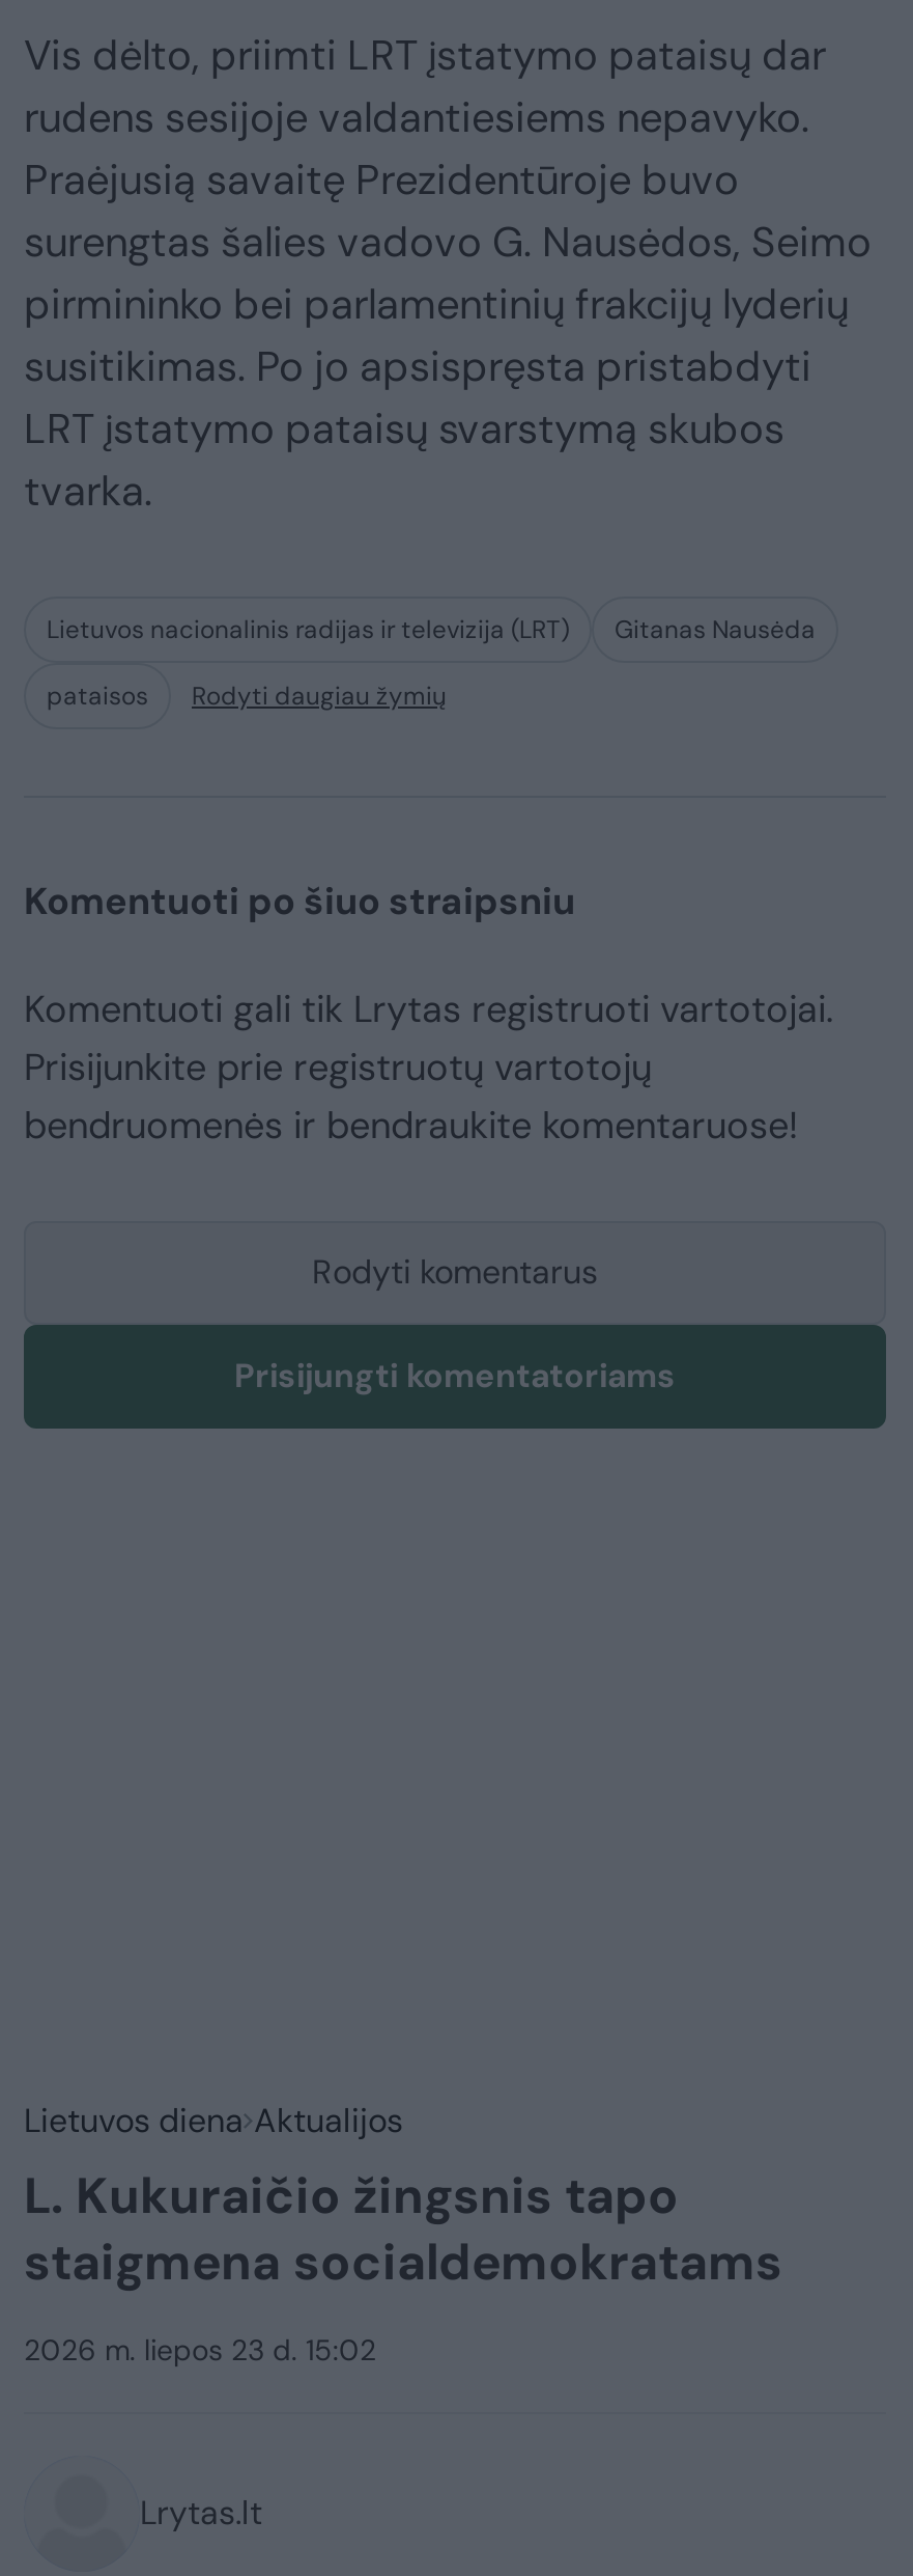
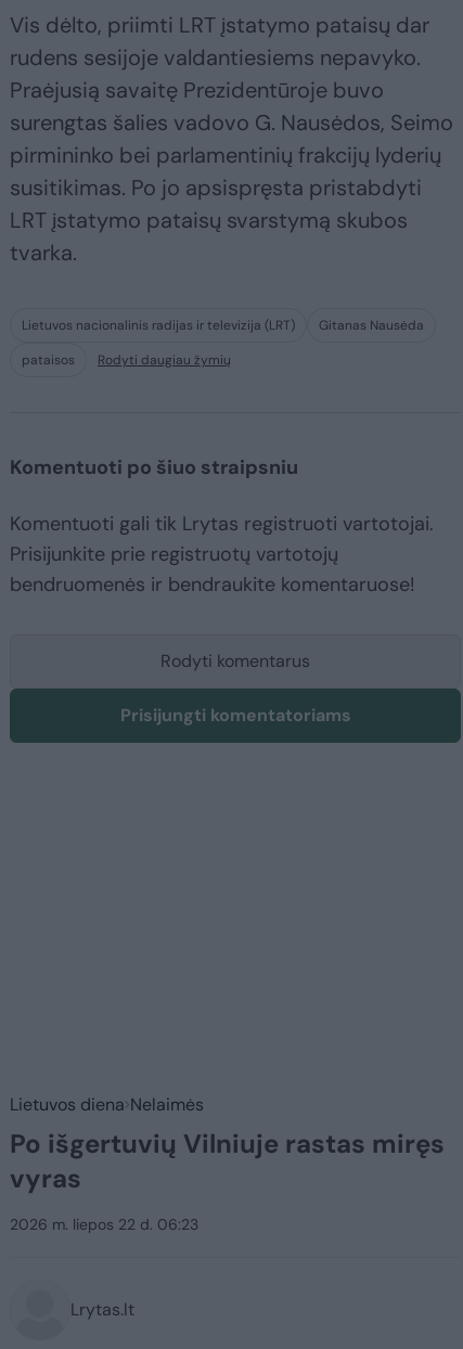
[24,2099,782,2294] Lietuvos diena Aktualijos | L. Kukuraičio žingsnis tapo | staigmena socialdemokratams -> [10,1093,445,1195] Lietuvos diena Nelaimės | Po išgertuvių Vilniuje rastas miręs | vyras
[24,2331,376,2369] 2026 m. liepos 23 d. 15:02 -> [10,1215,198,1234] 2026 m. liepos 22 d. 06:23

